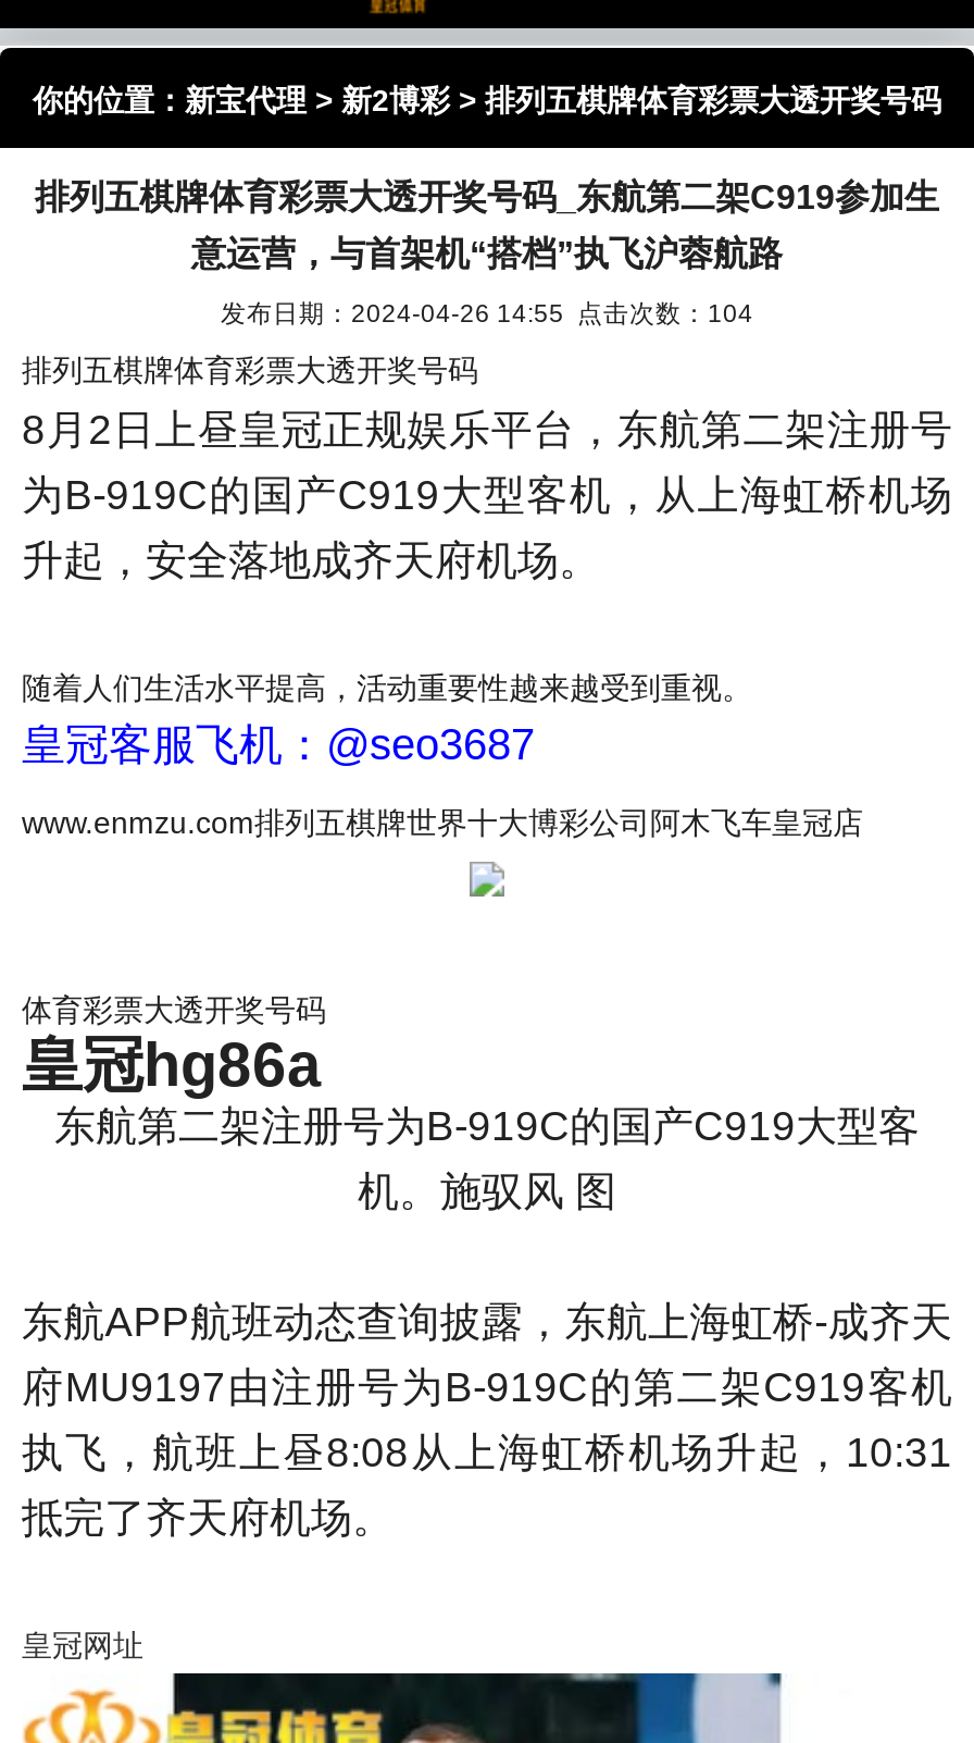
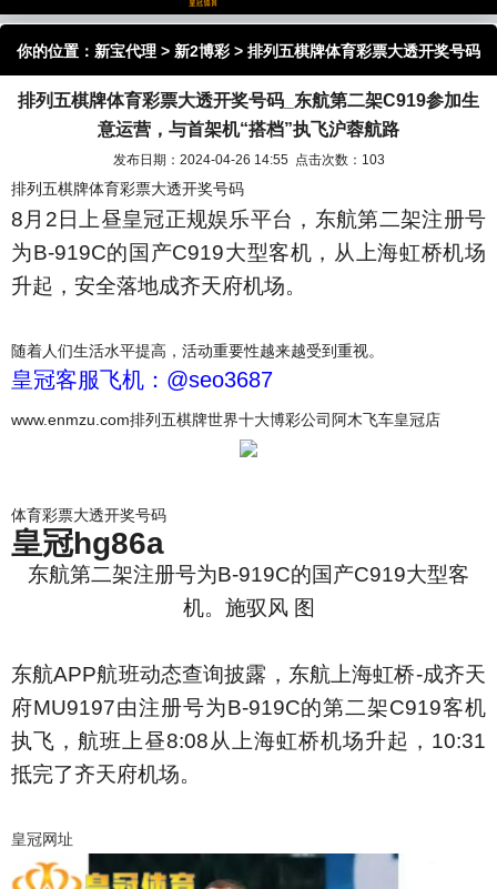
[221,298,753,326] 发布日期：2024-04-26 14:55 点击次数：104 -> [113,152,384,166] 发布日期：2024-04-26 14:55 点击次数：103

